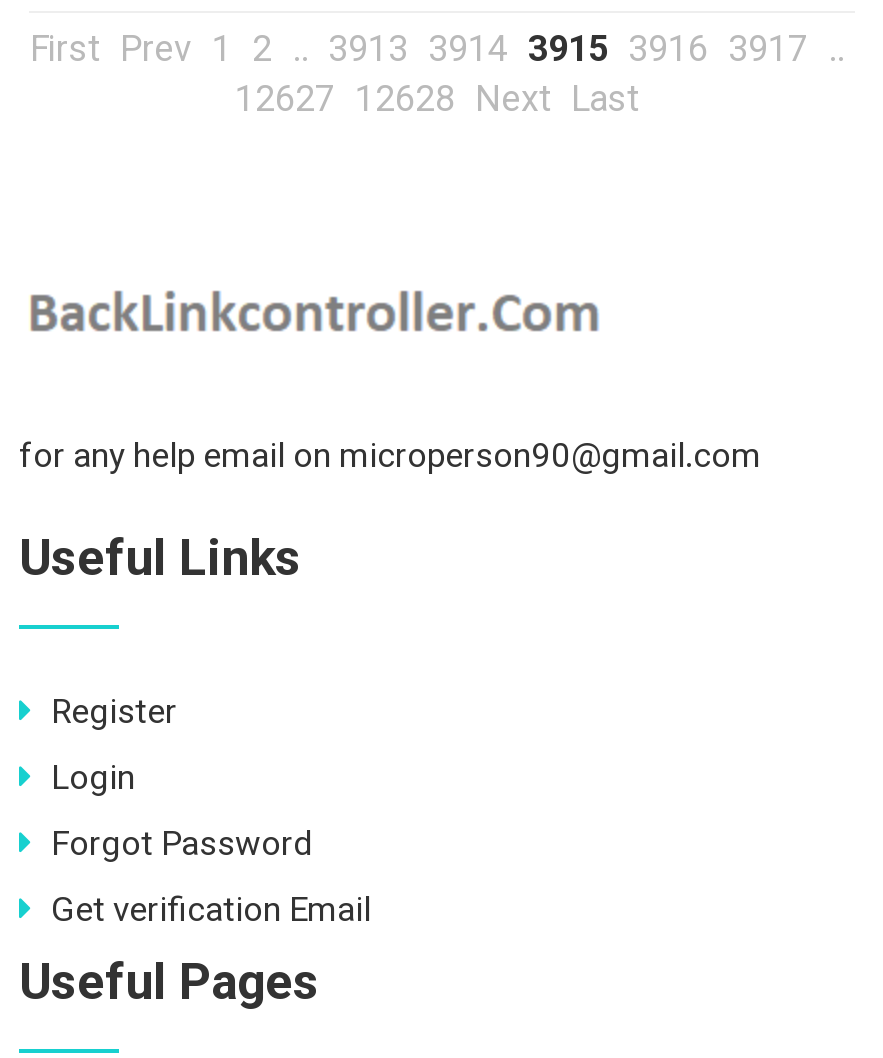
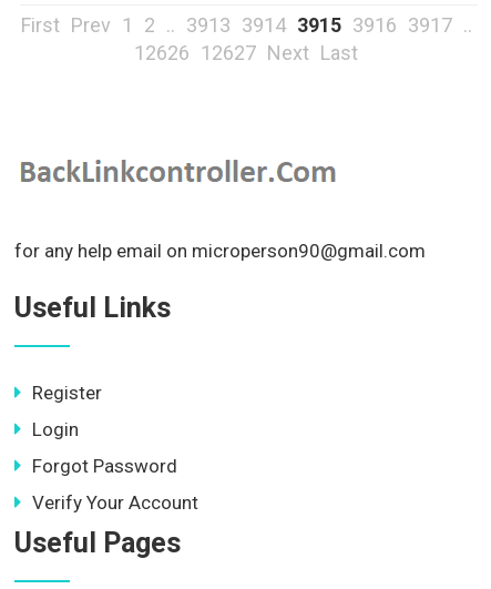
[235,77,639,119] 12627 12628 Next Last -> [134,41,358,64] 12626 12627 Next Last
[51,889,371,929] Get verification Email -> [32,491,198,514] Verify Your Account

